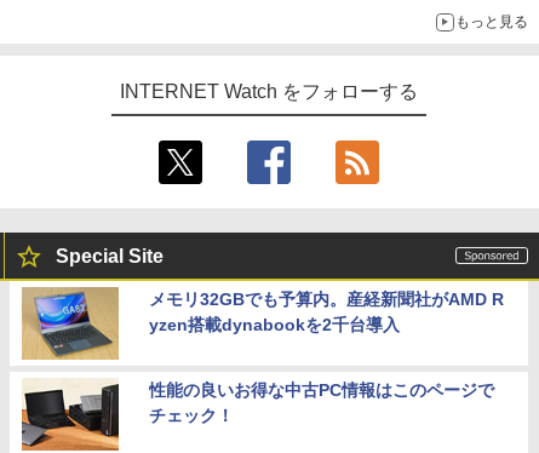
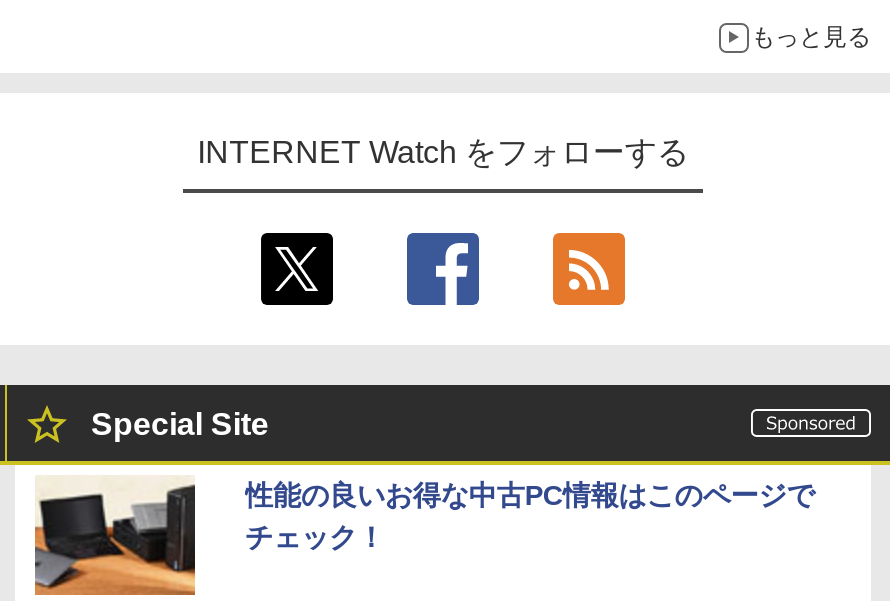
[22,287,504,360] [image] | メモリ32GBでも予算内。産経新聞社がAMD R | yzen搭載dynabookを2千台導入 -> none

